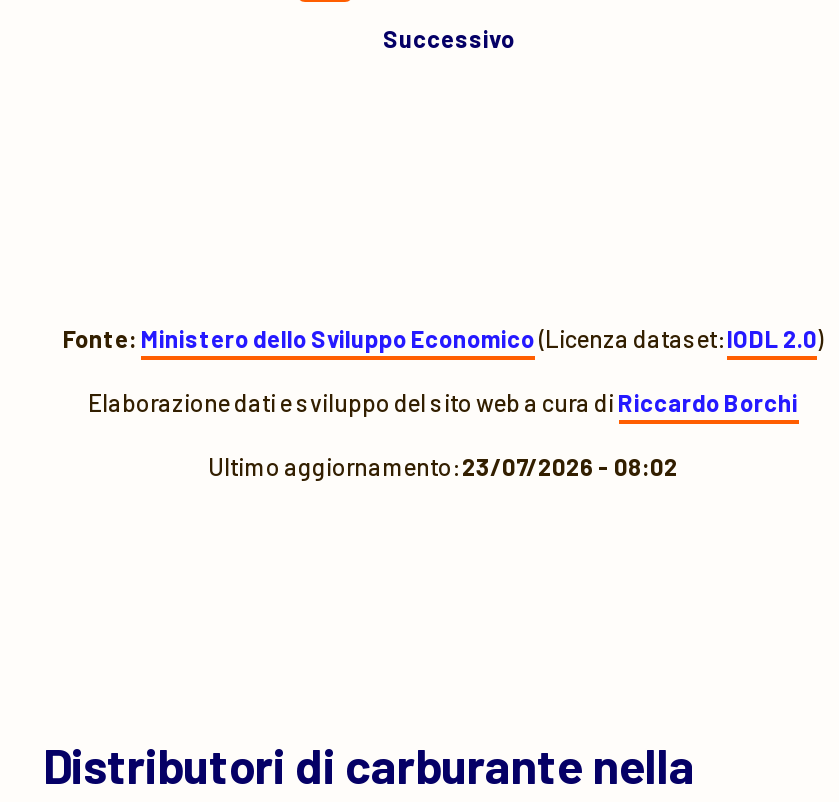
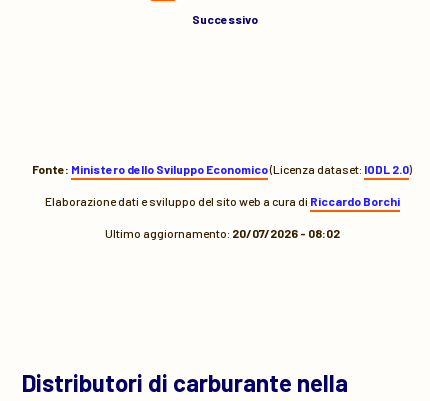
[208,452,678,480] Ultimo aggiornamento: 23/07/2026 - 08:02 -> [104,226,339,240] Ultimo aggiornamento: 20/07/2026 - 08:02

